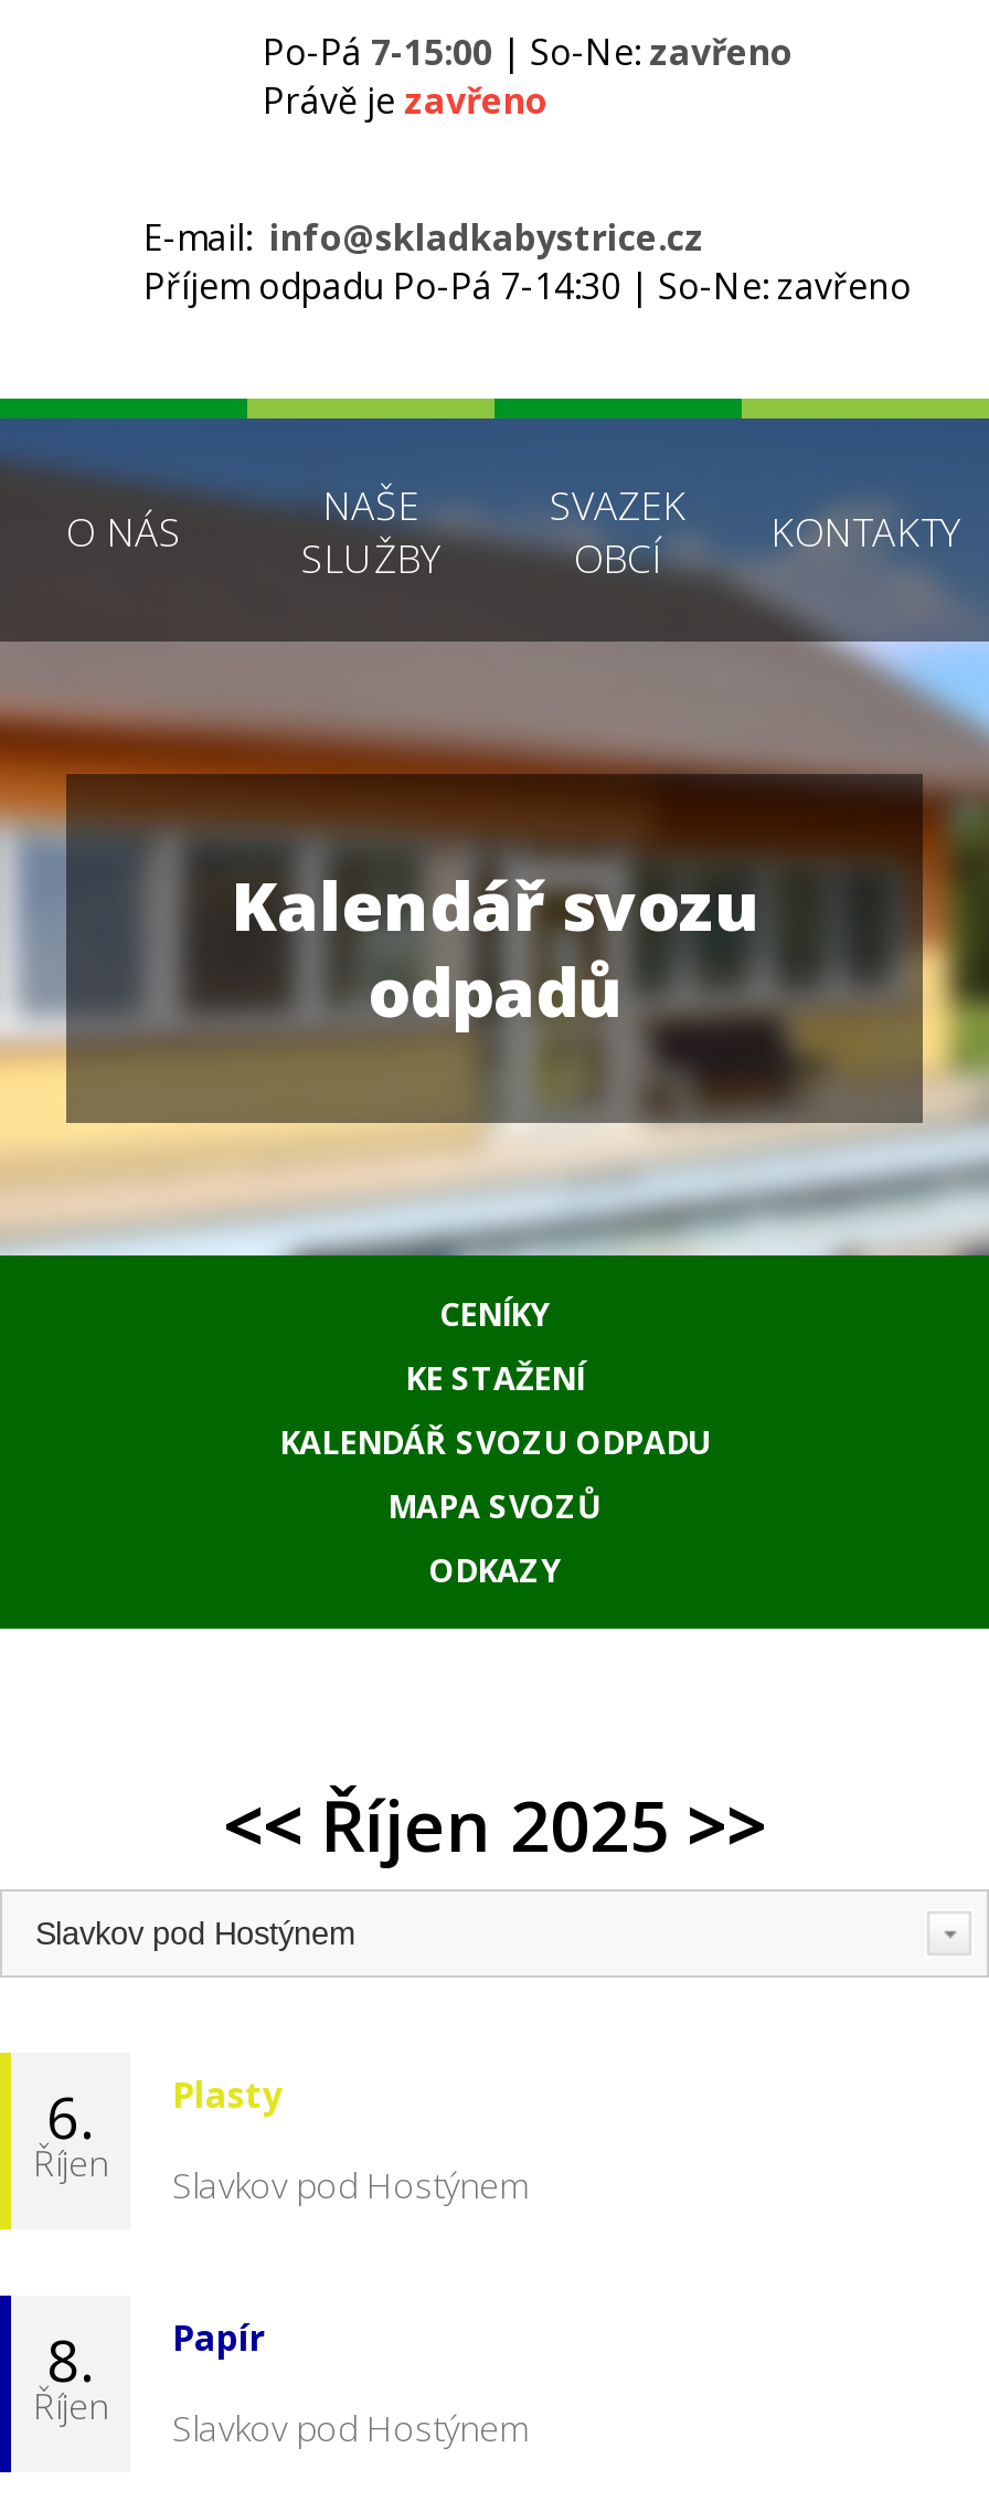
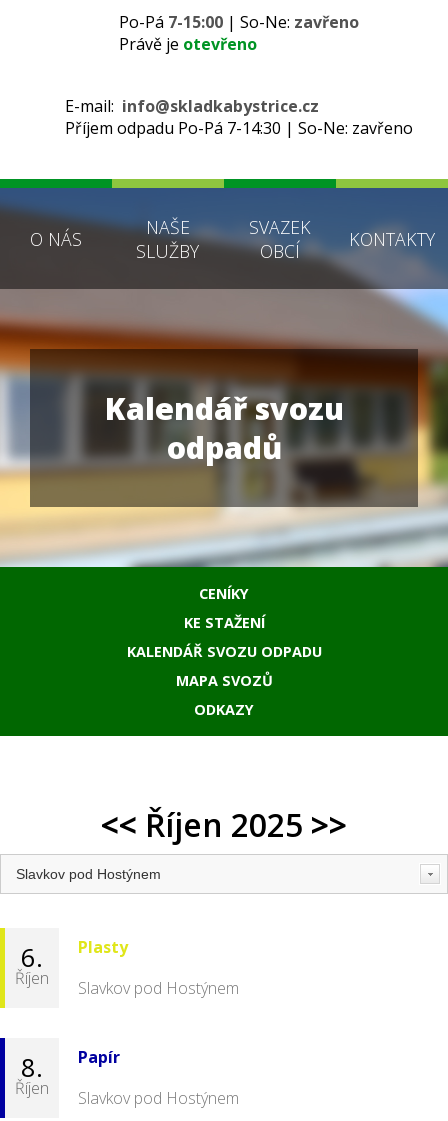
[263,76,547,125] Právě je zavřeno -> [119,33,257,55] Právě je otevřeno

